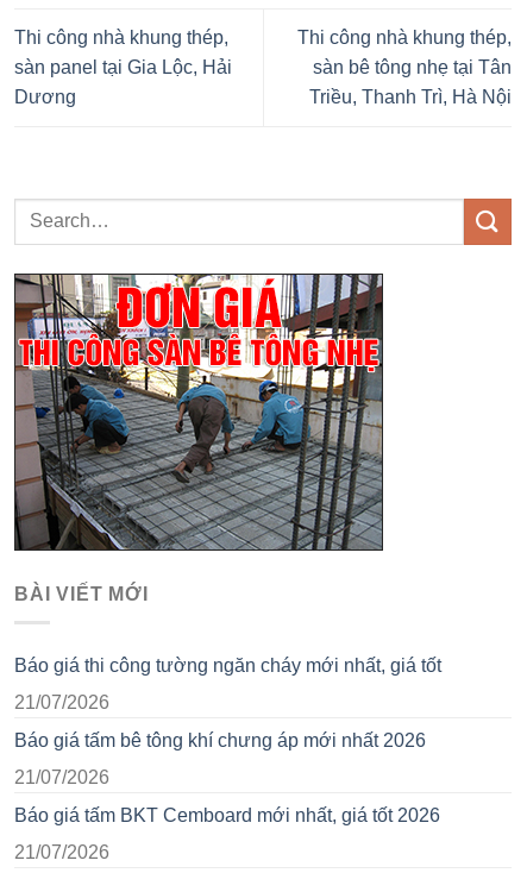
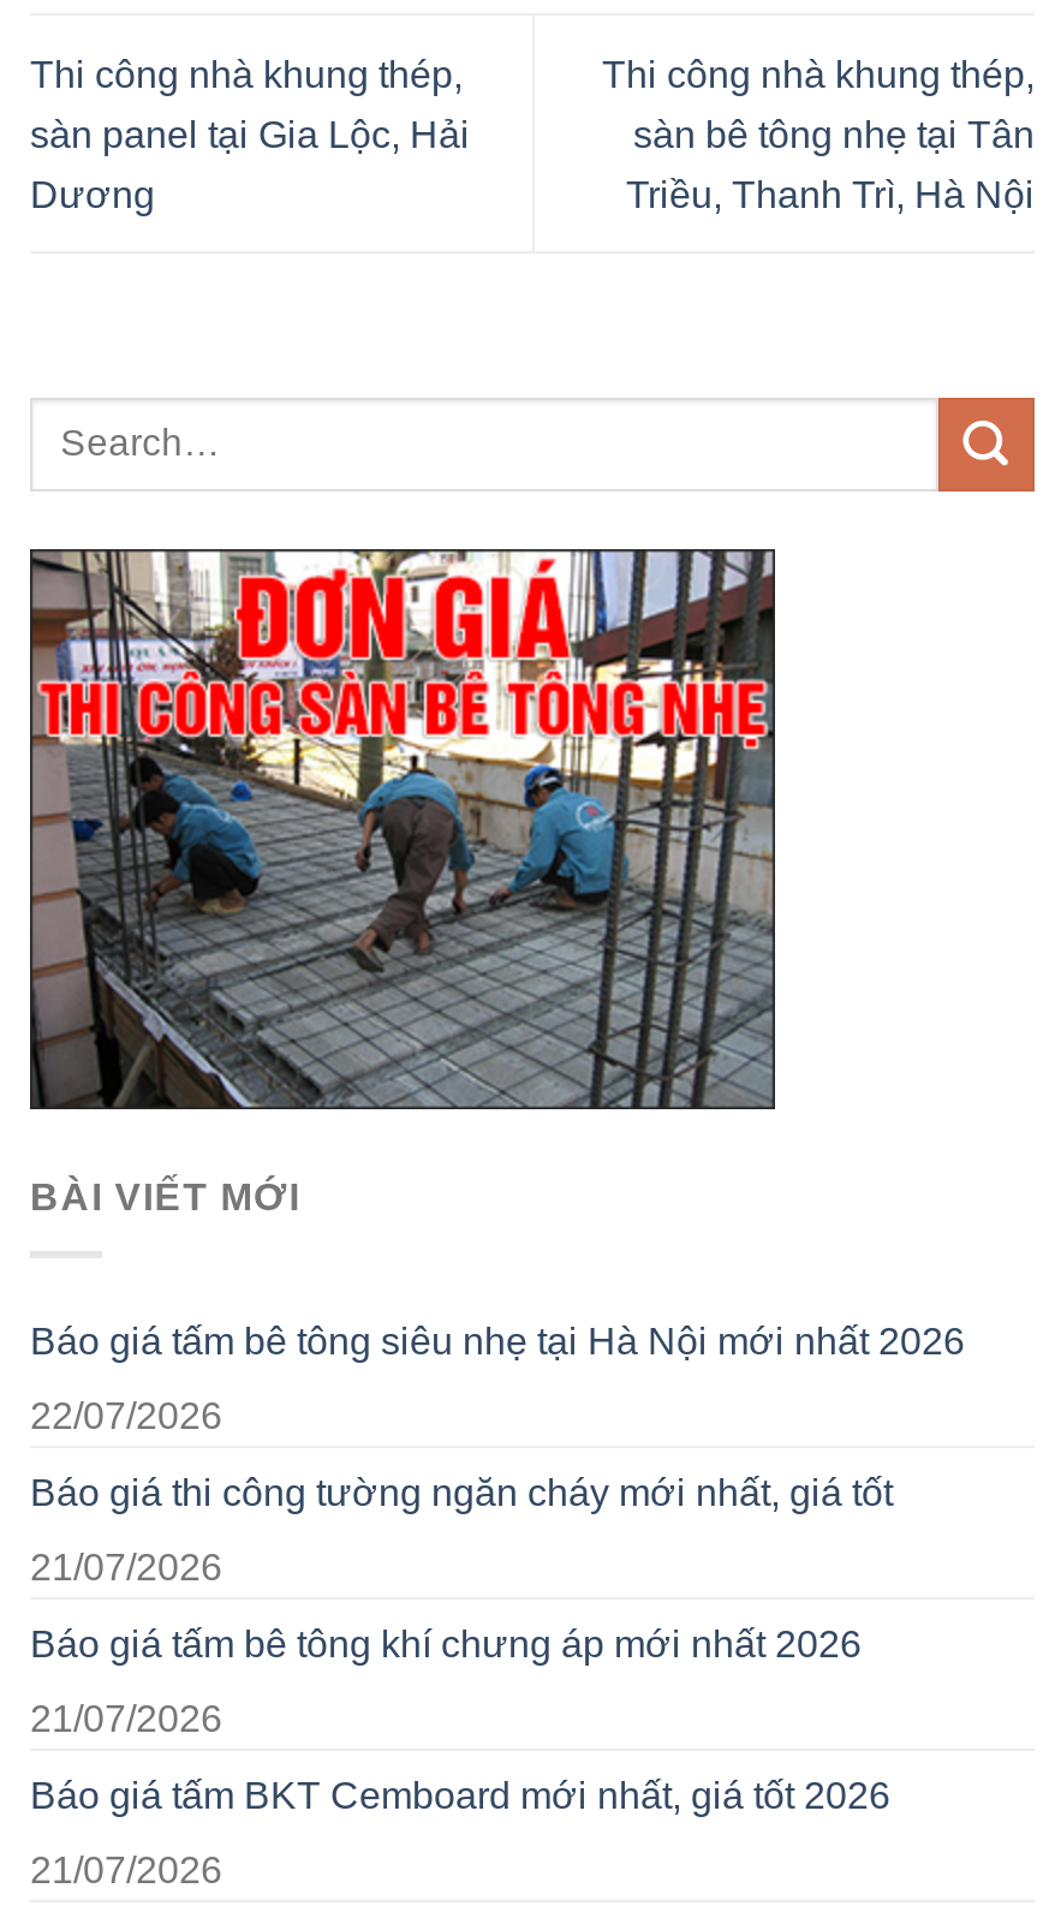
none -> [30,1321,965,1437] Báo giá tấm bê tông siêu nhẹ tại Hà Nội mới nhất 2026 | 22/07/2026

